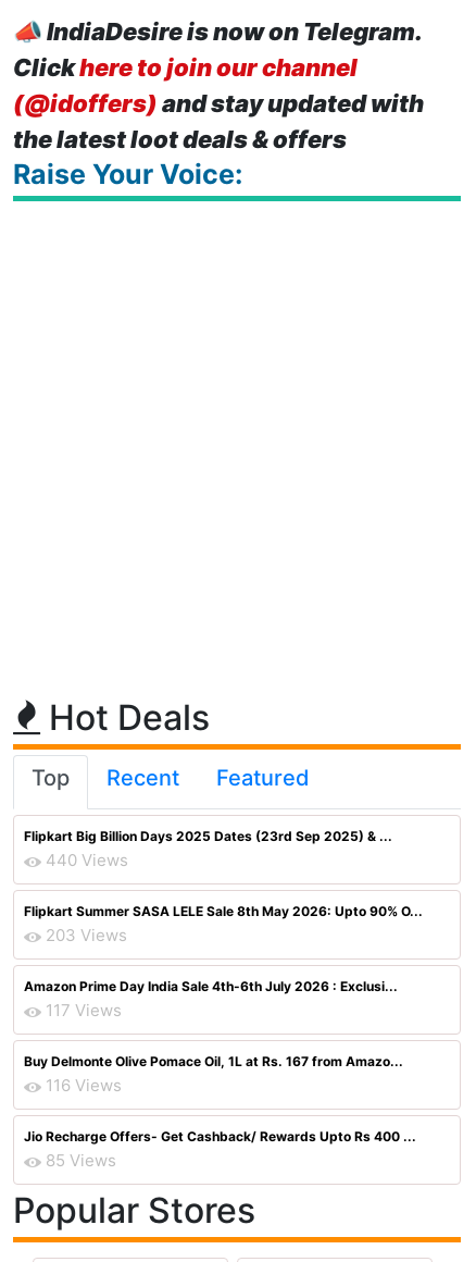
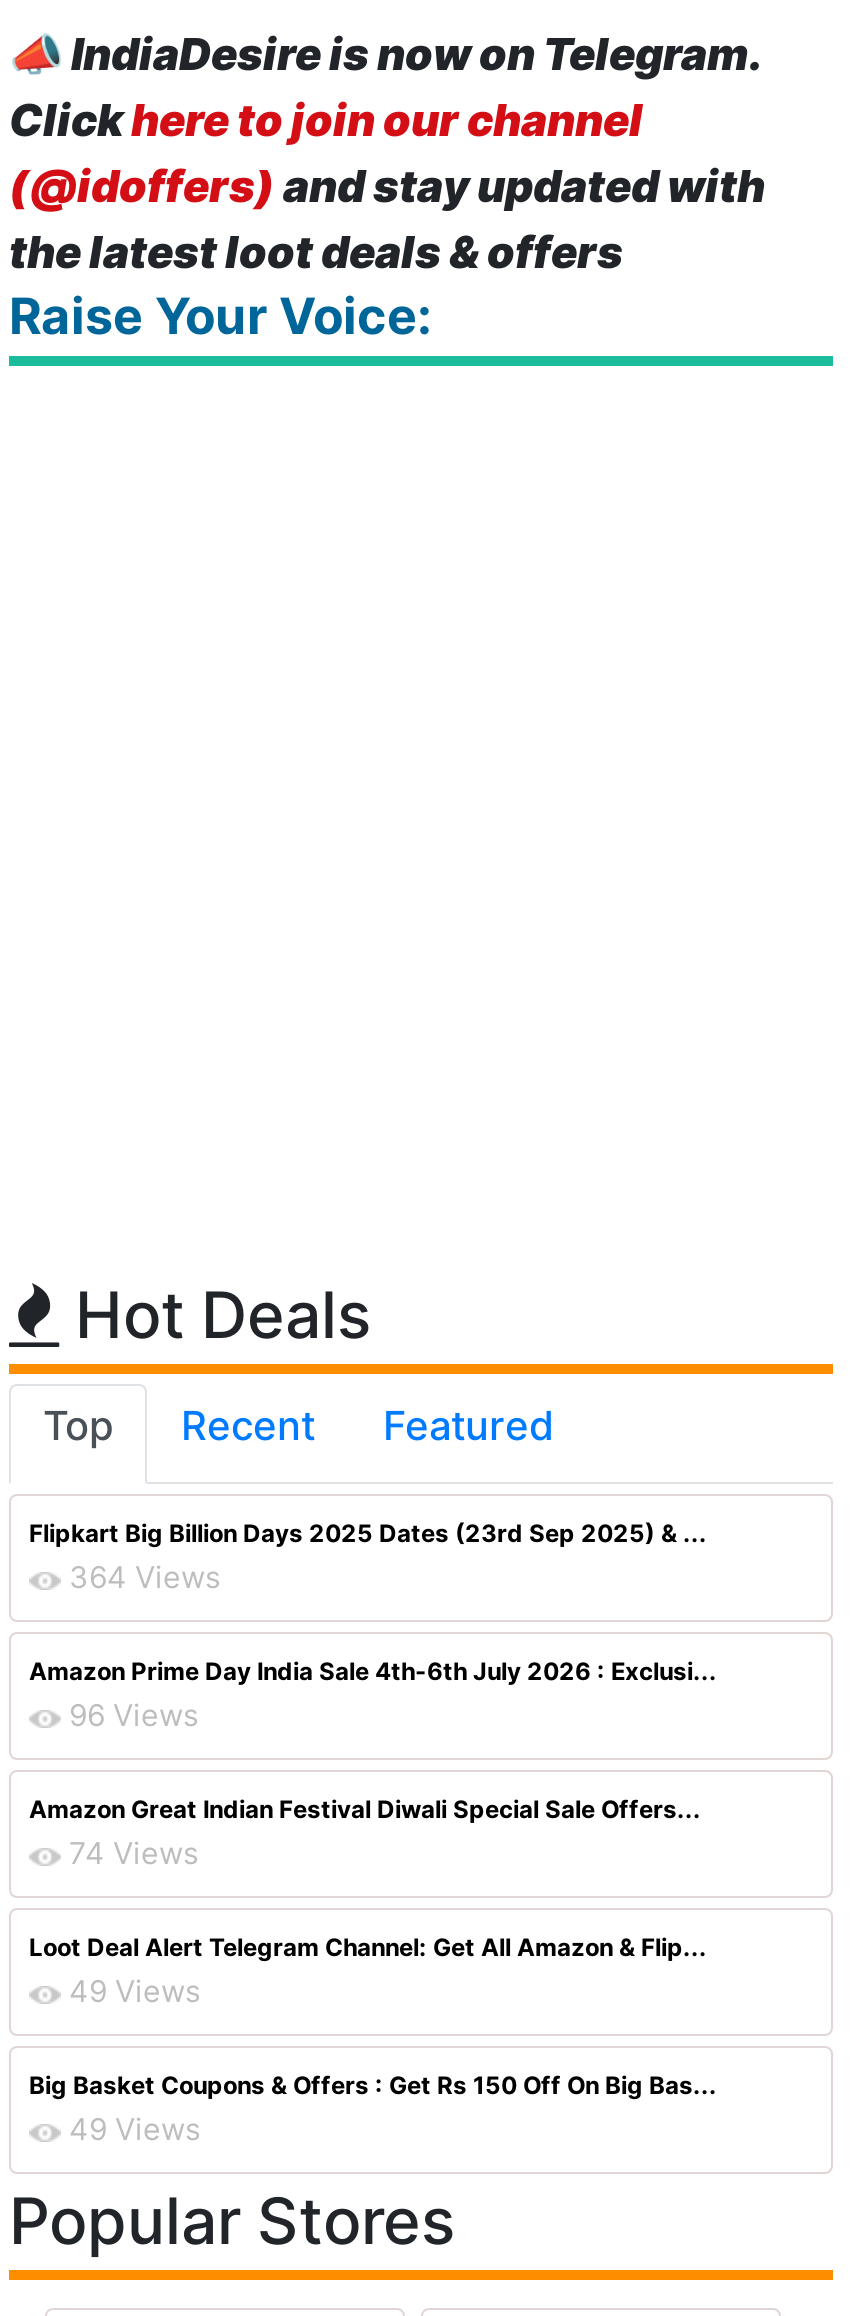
[24,850,423,946] 440 Views | Flipkart Summer SASA LELE Sale 8th May 2026: Upto 90% O... | 203 Views -> [69,1558,221,1596] 364 Views
moved [24,978,398,994] -> [29,1656,717,1686]: Amazon Prime Day India Sale 4th-6th July 2026 : Exclusi...
[24,1000,416,1171] 117 Views | Buy Delmonte Olive Pomace Oil, 1L at Rs. 167 from Amazo... | 116 Views | Jio Recharge Offers- Get Cashback/ Rewards Upto Rs 400 ... | 85 Views -> [29,1696,717,2148] 96 Views | Amazon Great Indian Festival Diwali Special Sale Offers... | 74 Views | Loot Deal Alert Telegram Channel: Get All Amazon & Flip... | 49 Views | Big Basket Coupons & Offers : Get Rs 150 Off On Big Bas... | 49 Views

